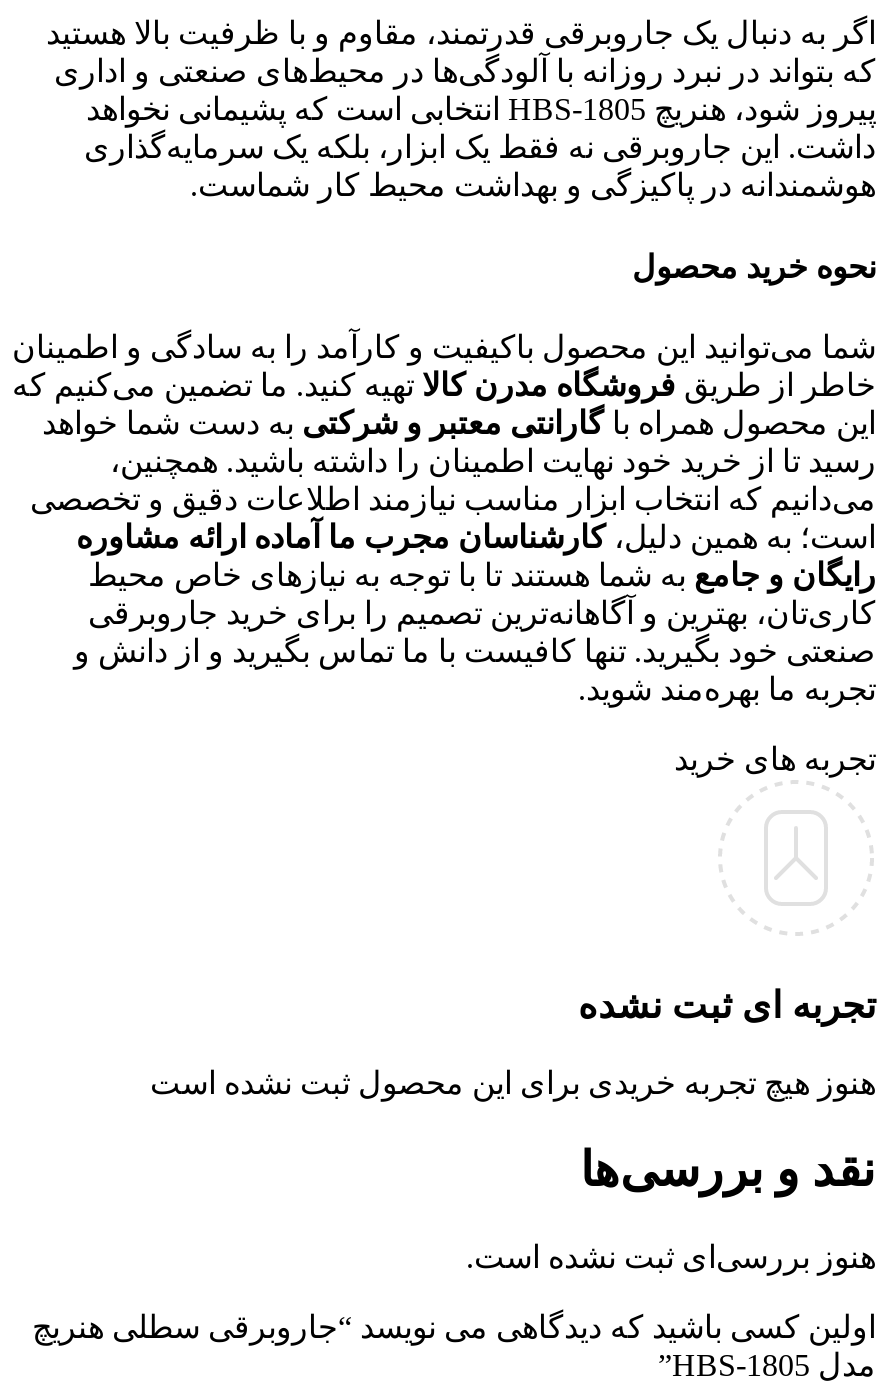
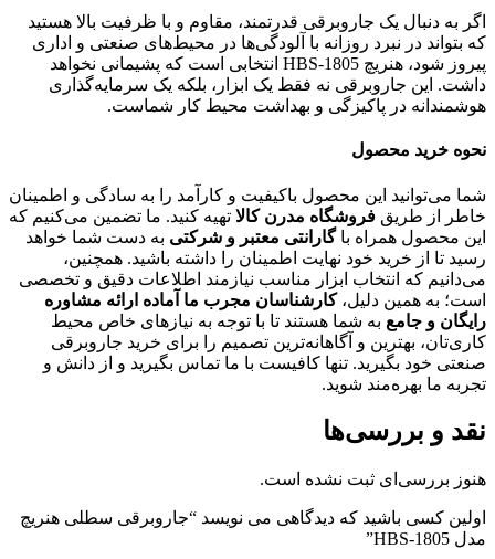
[674,742,876,776] تجربه های خرید -> none
[150,983,876,1101] تجربه ای ثبت نشده | هنوز هیچ تجربه خریدی برای این محصول ثبت نشده است -> none

